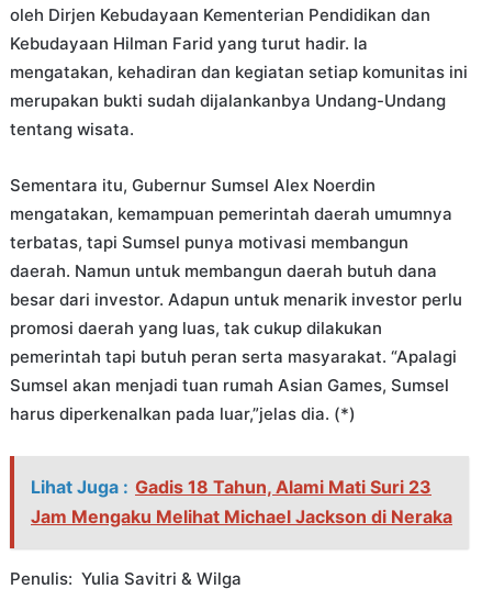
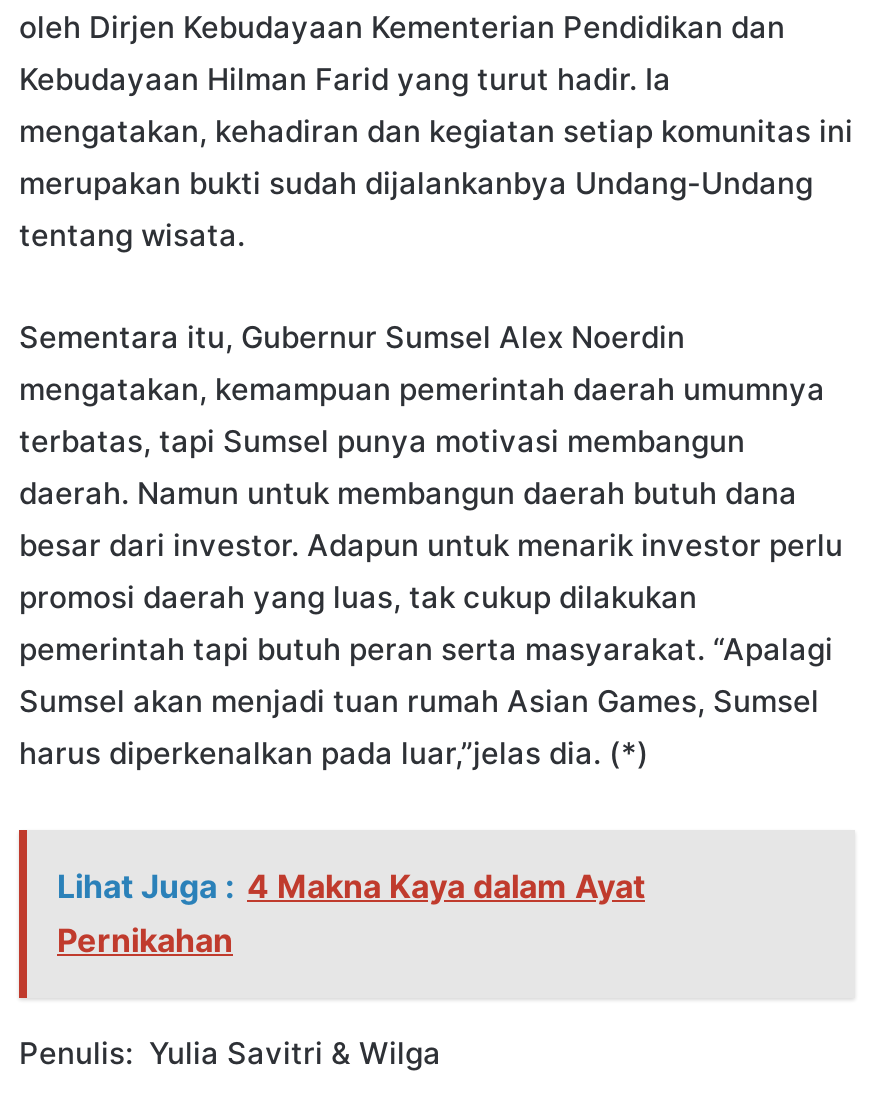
[31,476,452,528] Lihat Juga : Gadis 18 Tahun, Alami Mati Suri 23 | Jam Mengaku Melihat Michael Jackson di Neraka -> [57,866,645,960] Lihat Juga : 4 Makna Kaya dalam Ayat | Pernikahan

